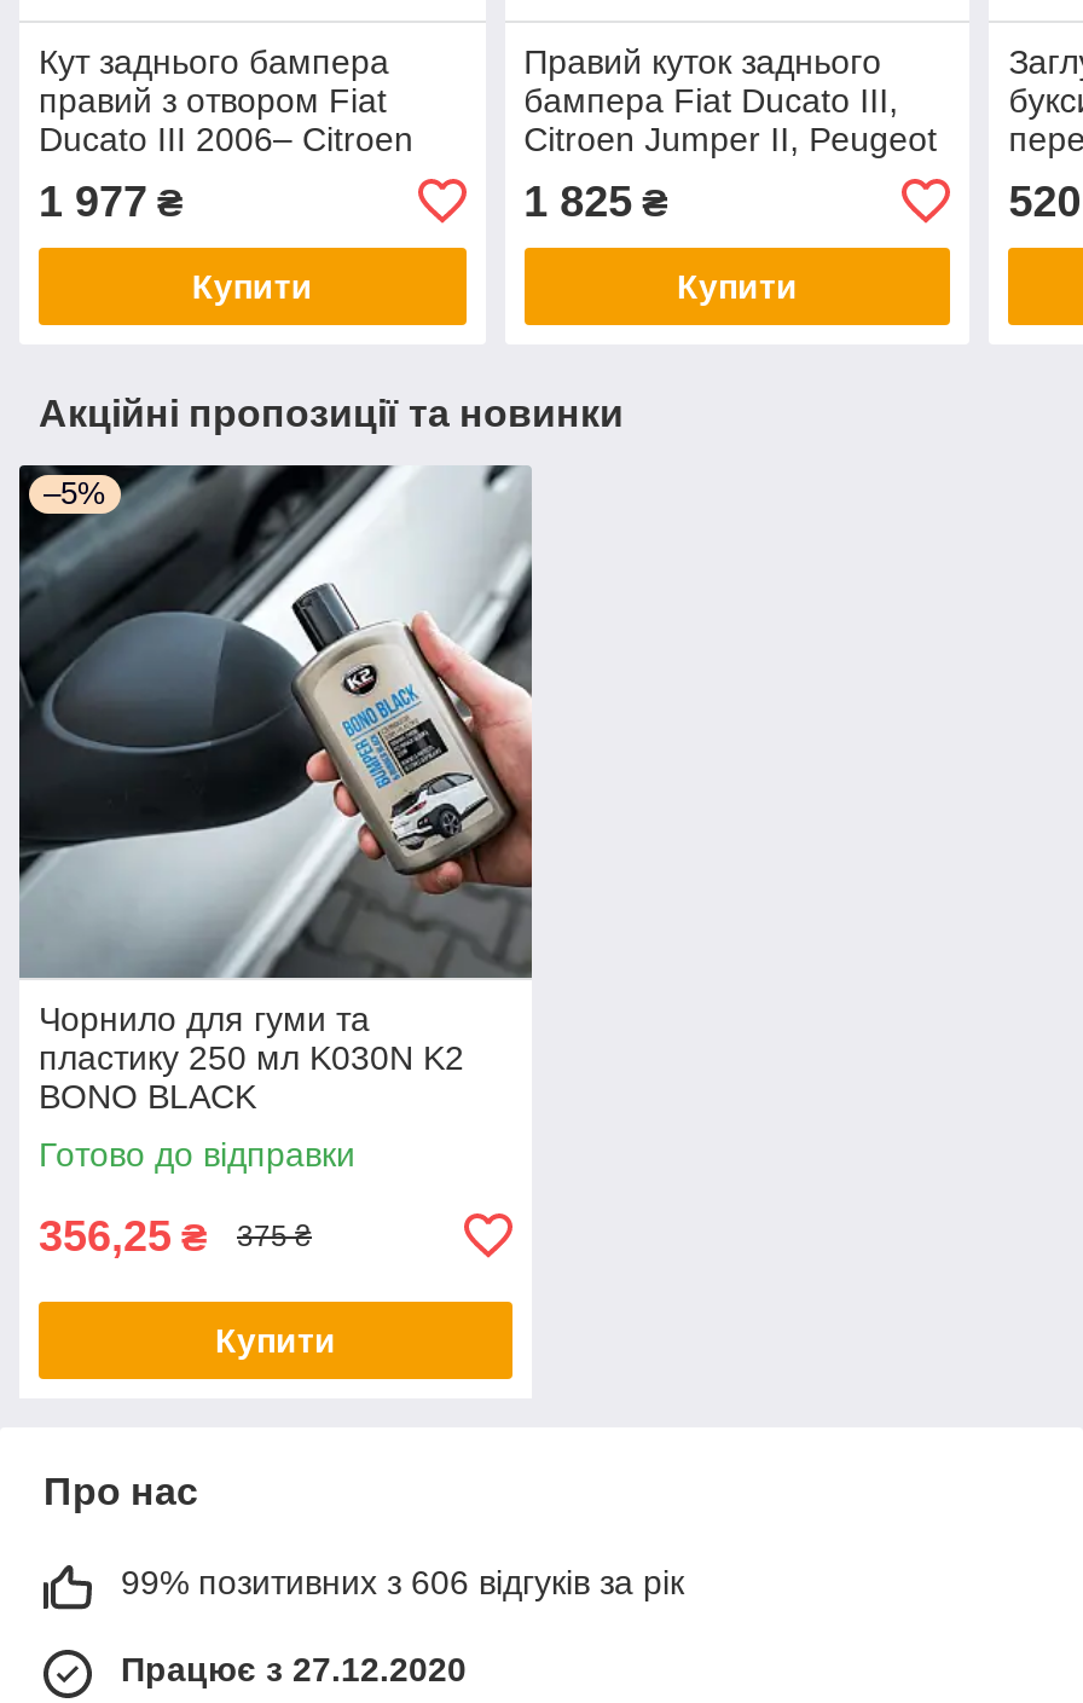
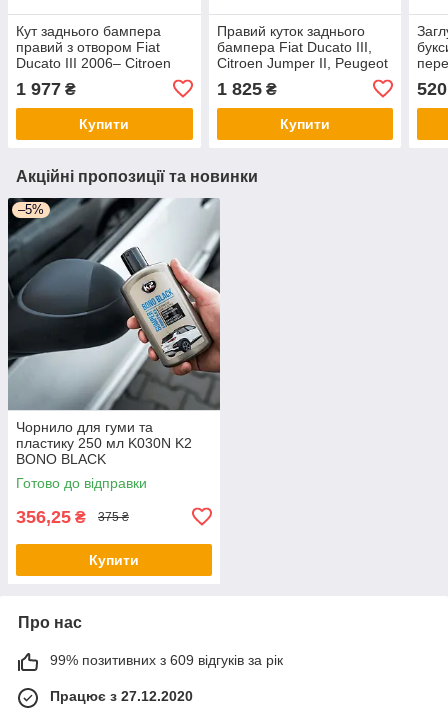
[121,1562,684,1601] 99% позитивних з 606 відгуків за рік -> [50,652,283,668] 99% позитивних з 609 відгуків за рік

